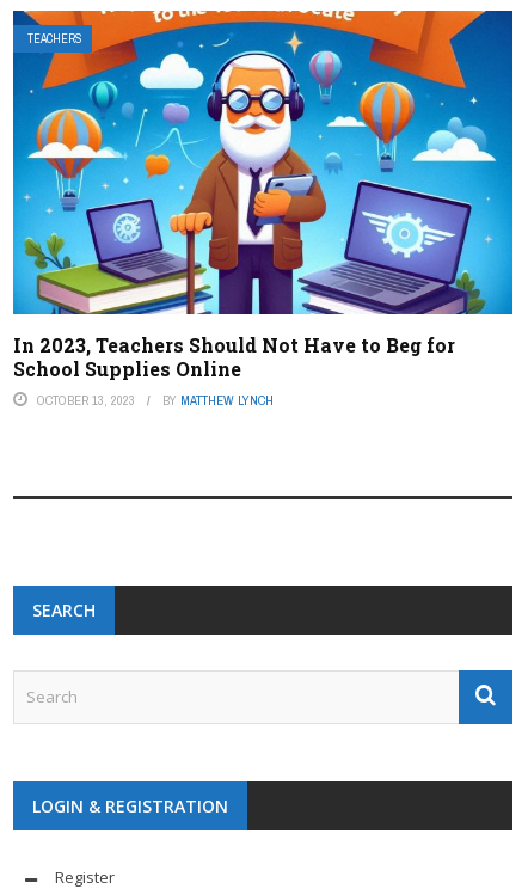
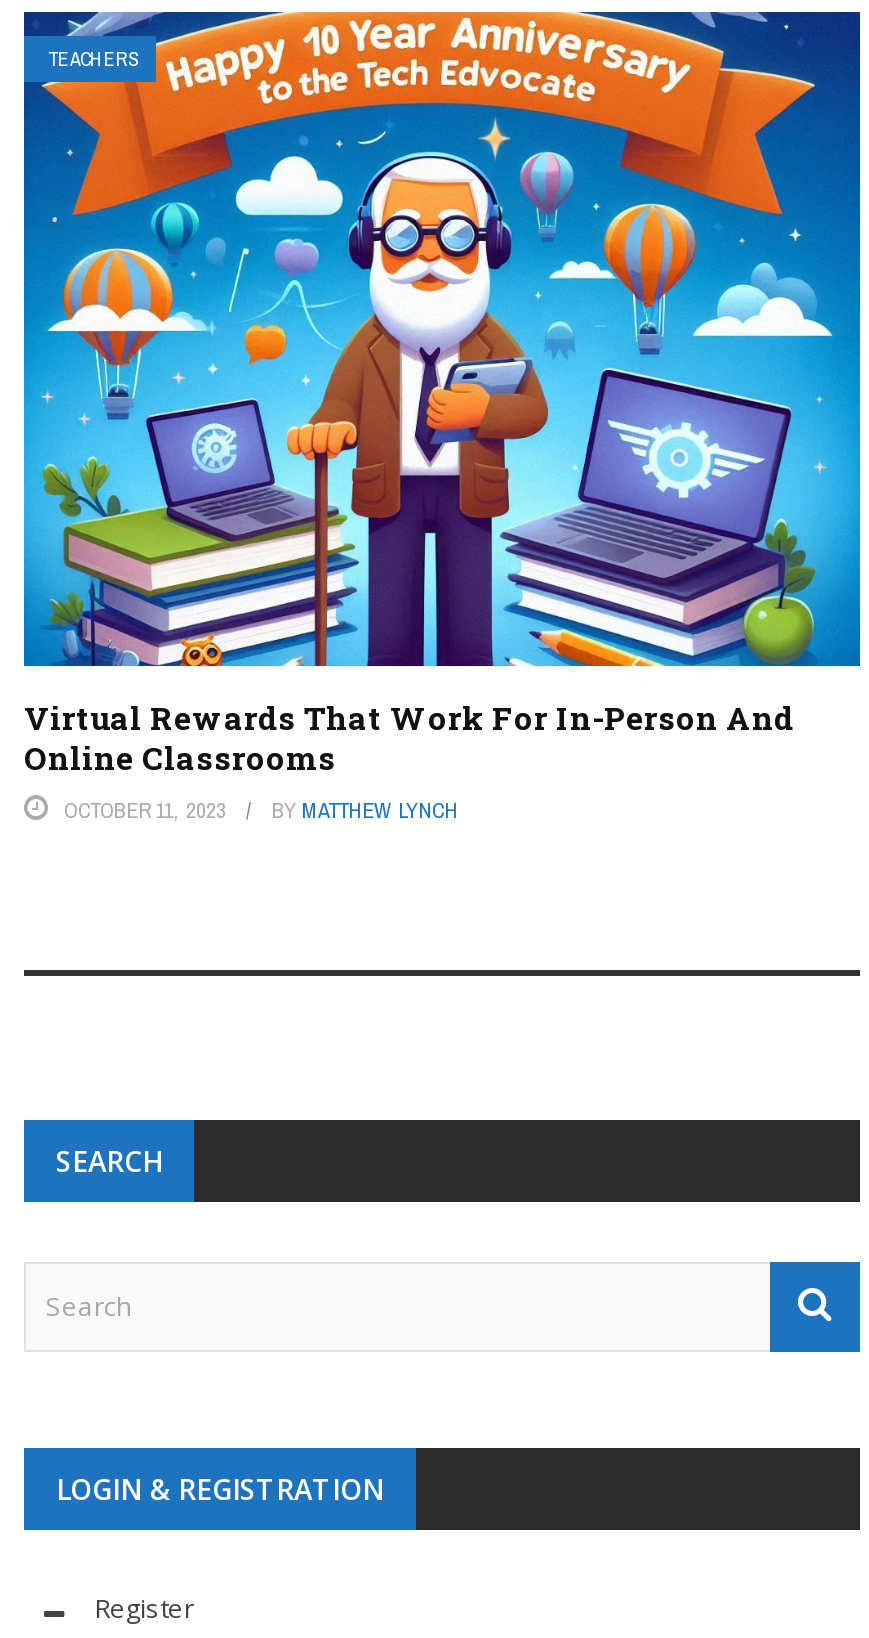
[13,10,496,408] [image] | In 2023, Teachers Should Not Have to Beg for | School Supplies Online | OCTOBER 13, 2023 -> [24,10,848,824] [image] | Virtual Rewards That Work For In-Person And | Online Classrooms | OCTOBER 11, 2023

